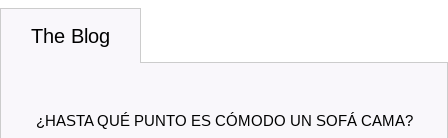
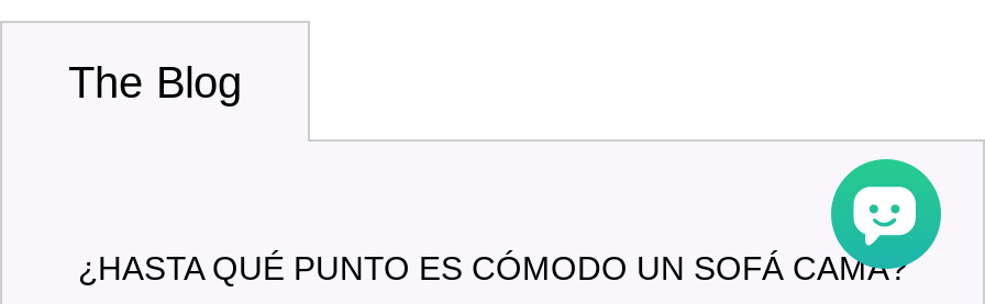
none -> [829,157,943,262] [image]

